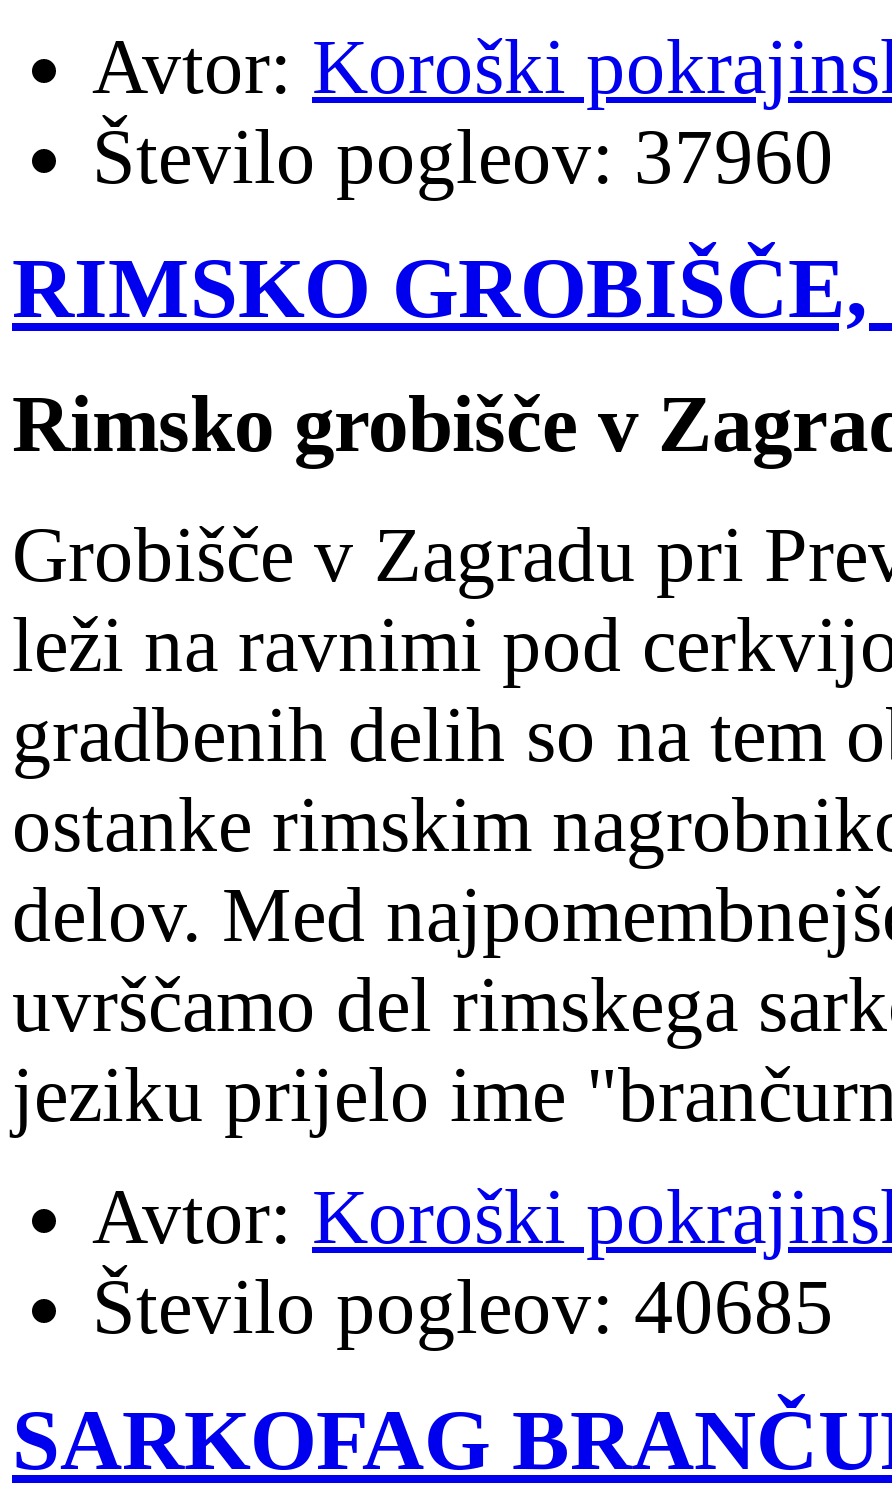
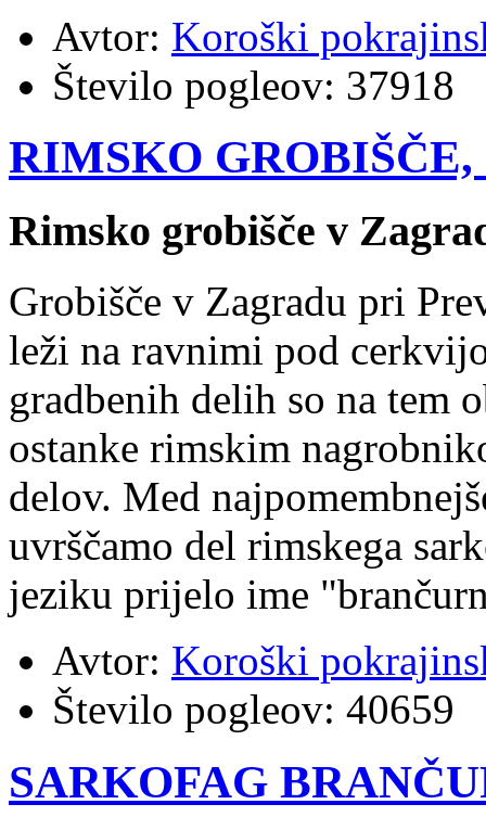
[92,112,834,198] Število pogleov: 37960 -> [52,61,455,108] Število pogleov: 37918
[92,1263,834,1349] Število pogleov: 40685 -> [52,686,455,732] Število pogleov: 40659

